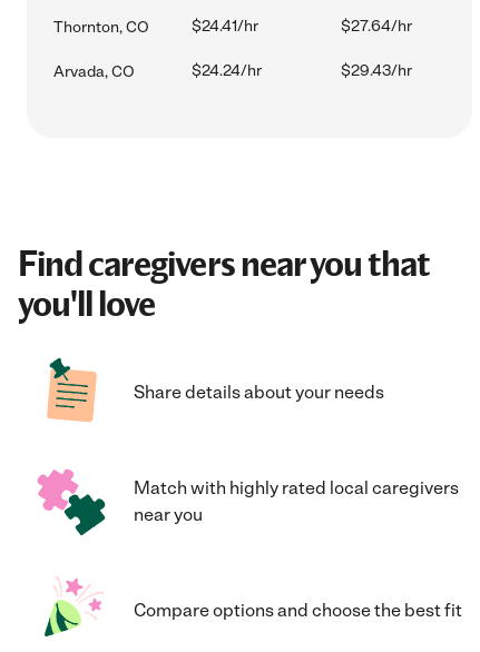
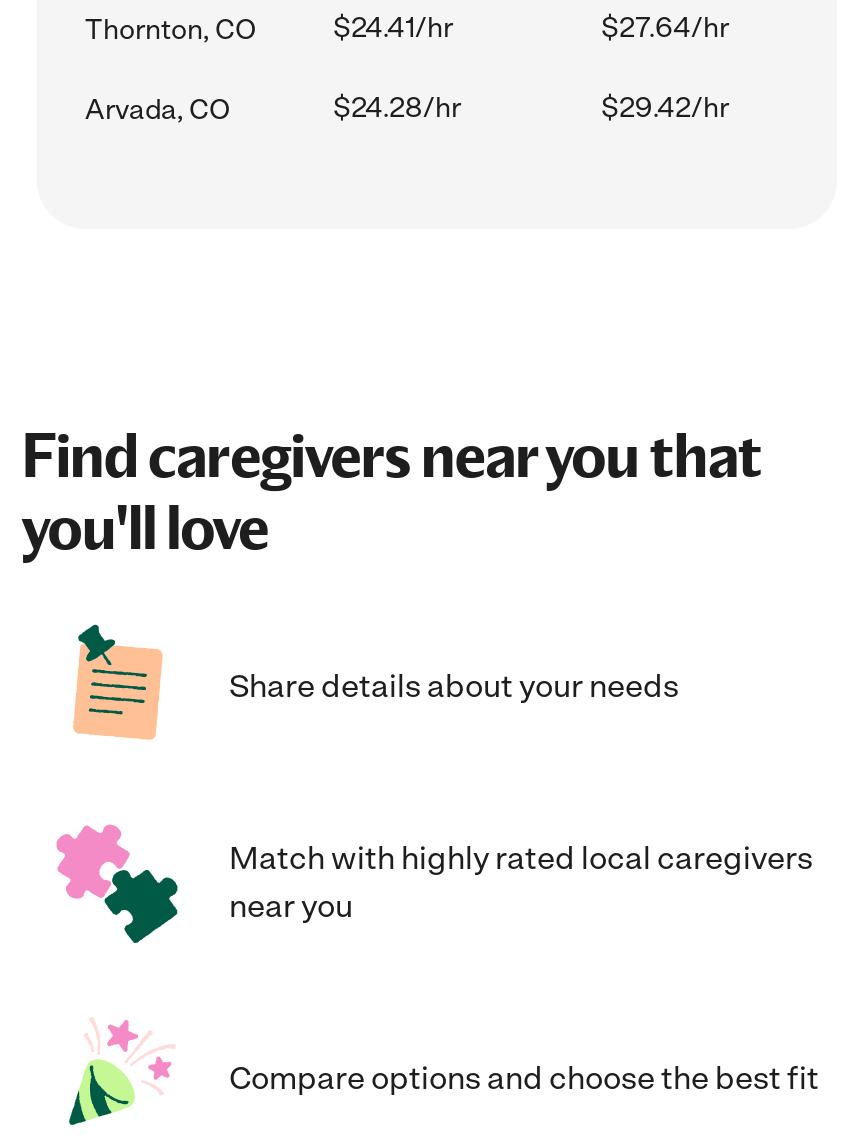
[192,61,412,80] $24.24/hr | $29.43/hr -> [333,91,729,125] $24.28/hr | $29.42/hr

